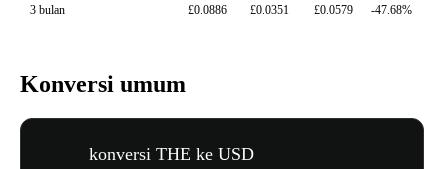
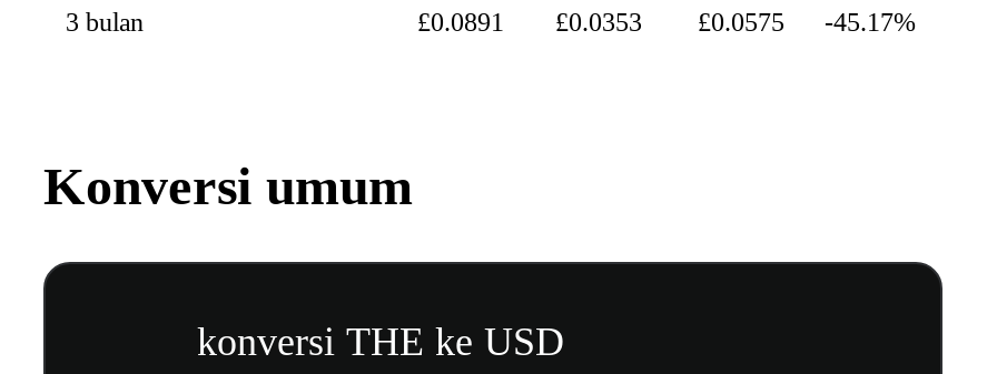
[188,3,227,17] £0.0886 -> [417,7,504,38] £0.0891
[250,3,289,17] £0.0351 -> [555,7,642,38] £0.0353
[314,3,353,17] £0.0579 -> [698,7,784,38] £0.0575
[371,3,412,17] -47.68% -> [825,7,916,38] -45.17%

